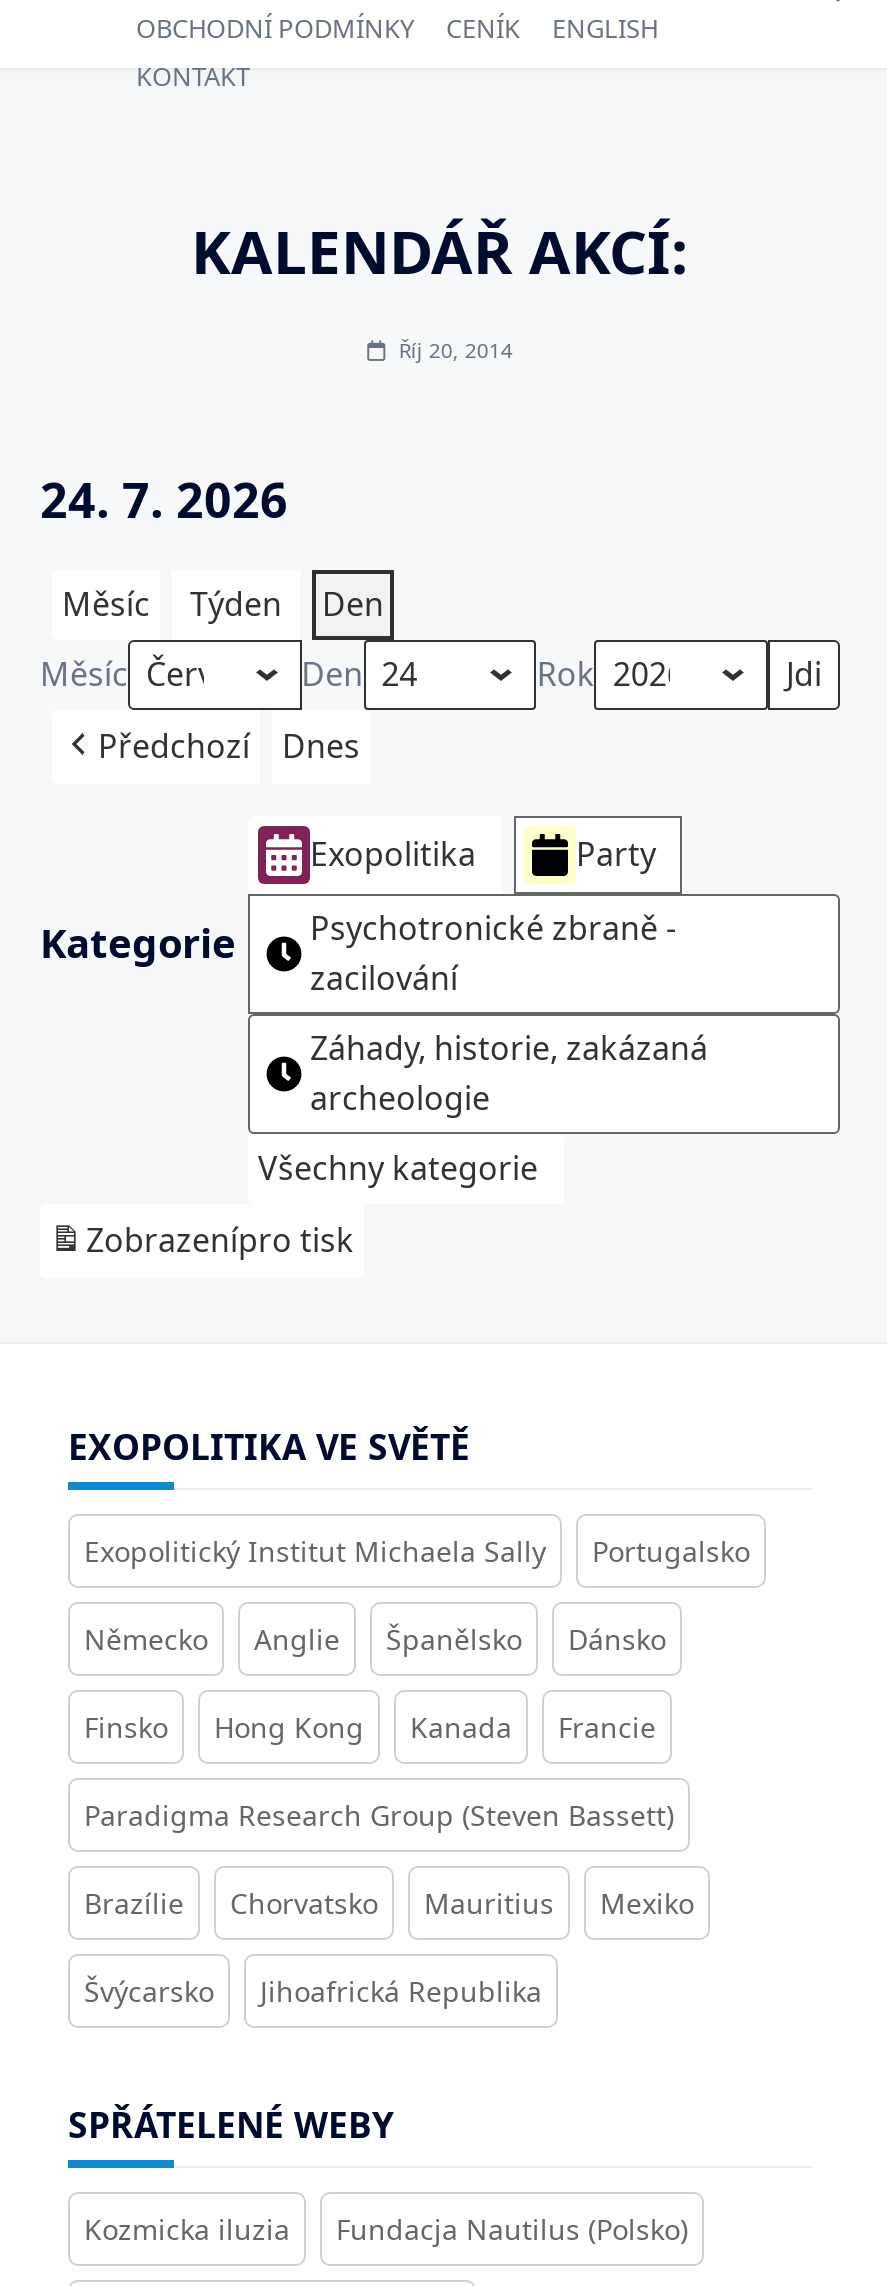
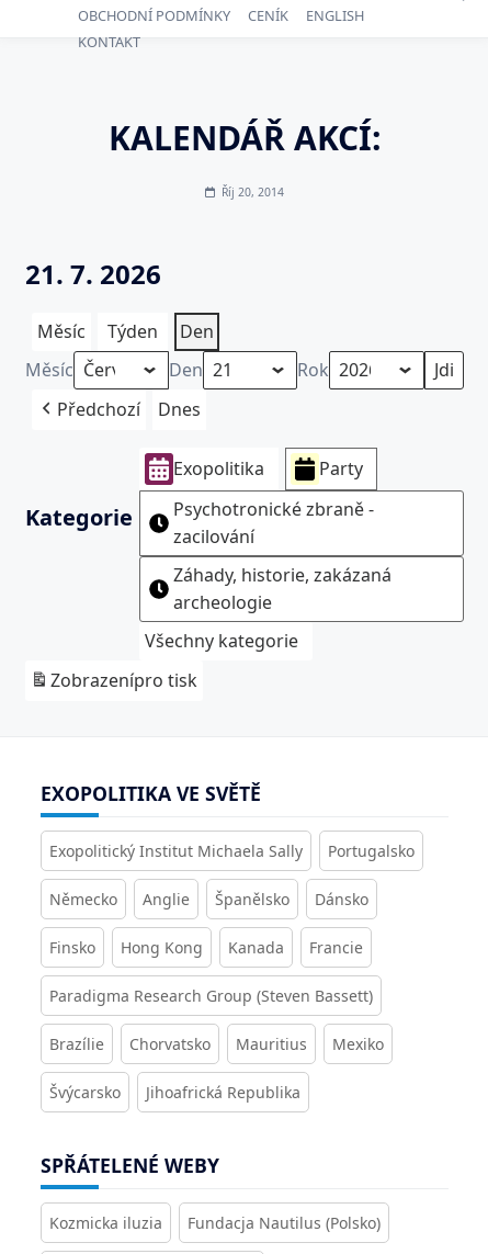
[40,466,288,532] 24. 7. 2026 -> [25,256,161,292] 21. 7. 2026

